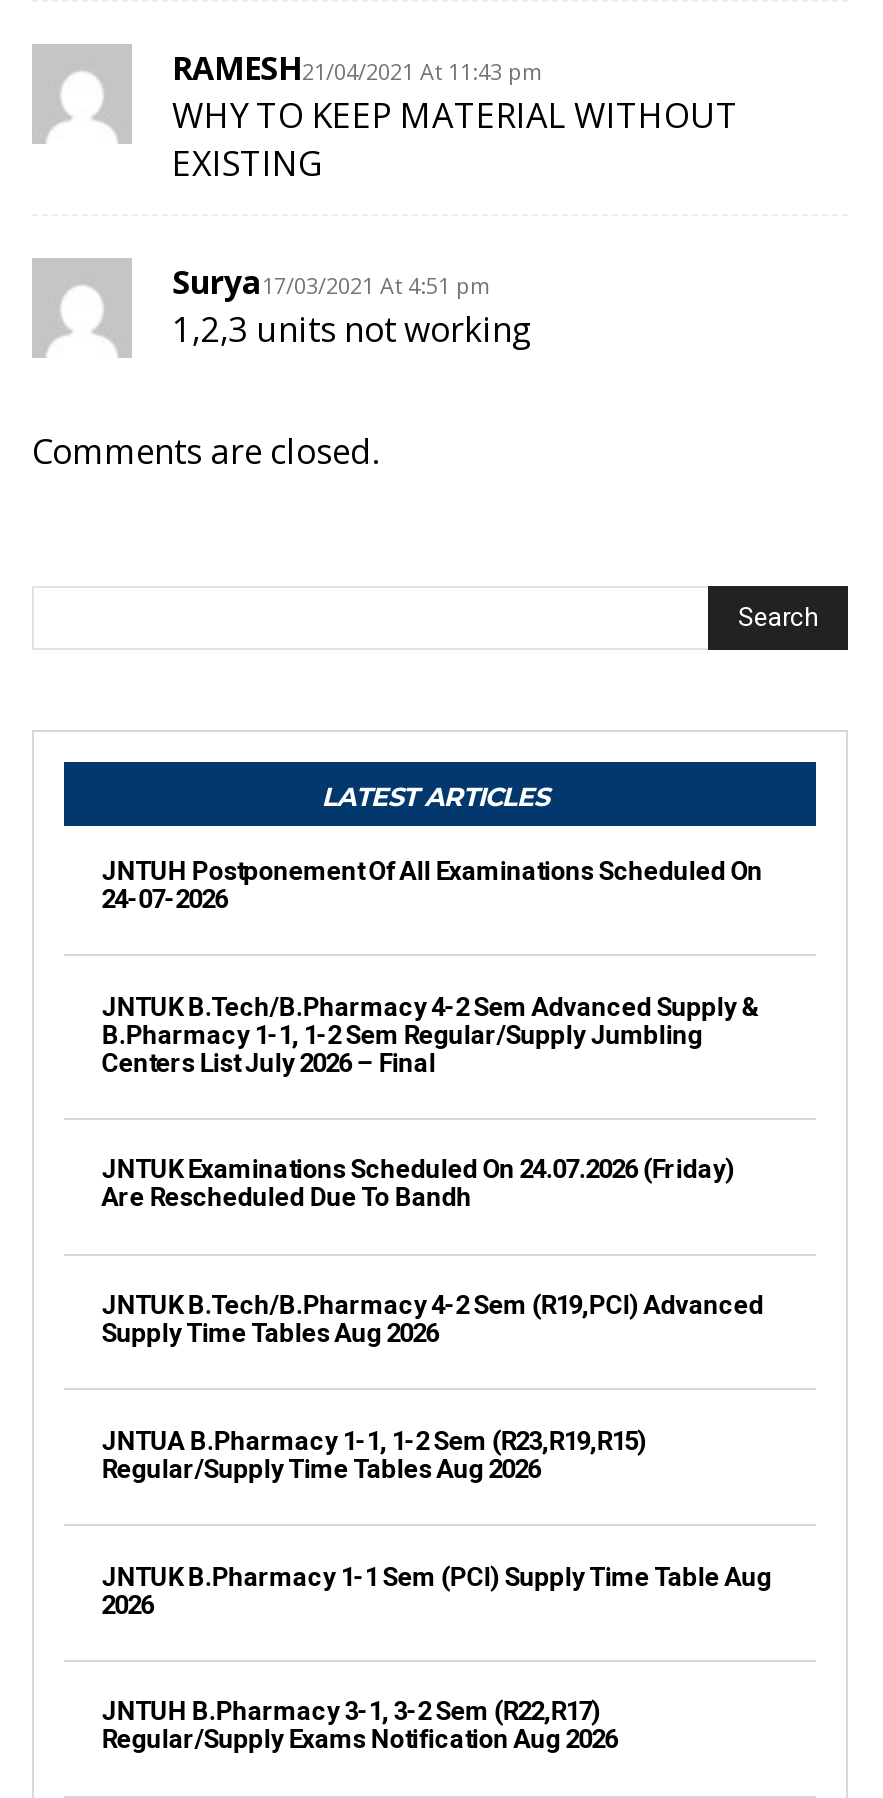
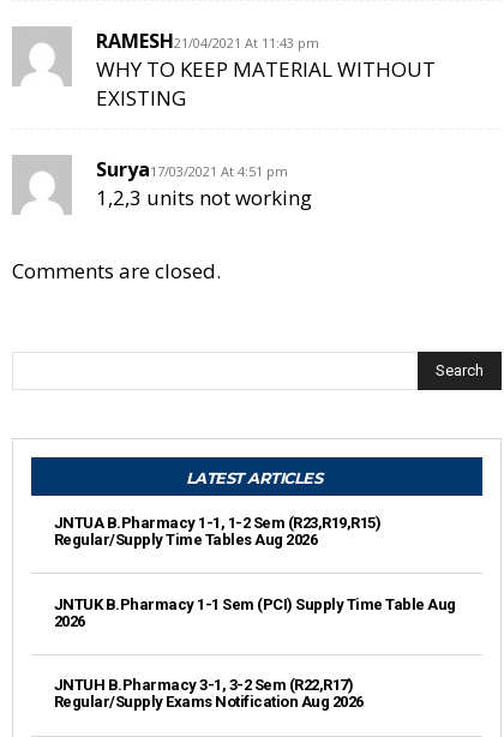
[102,856,763,914] JNTUH Postponement Of All Examinations Scheduled On | 24-07-2026 -> none
[102,991,761,1077] JNTUK B.Tech/B.Pharmacy 4-2 Sem Advanced Supply & | B.Pharmacy 1-1, 1-2 Sem Regular/Supply Jumbling | Centers List July 2026 – Final -> none
[102,1155,735,1213] JNTUK Examinations Scheduled On 24.07.2026 (Friday) | Are Rescheduled Due To Bandh -> none
[102,1290,764,1348] JNTUK B.Tech/B.Pharmacy 4-2 Sem (R19,PCI) Advanced | Supply Time Tables Aug 2026 -> none

